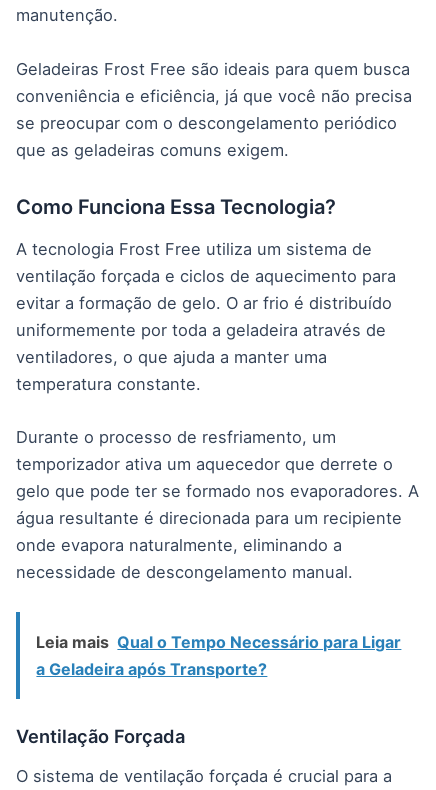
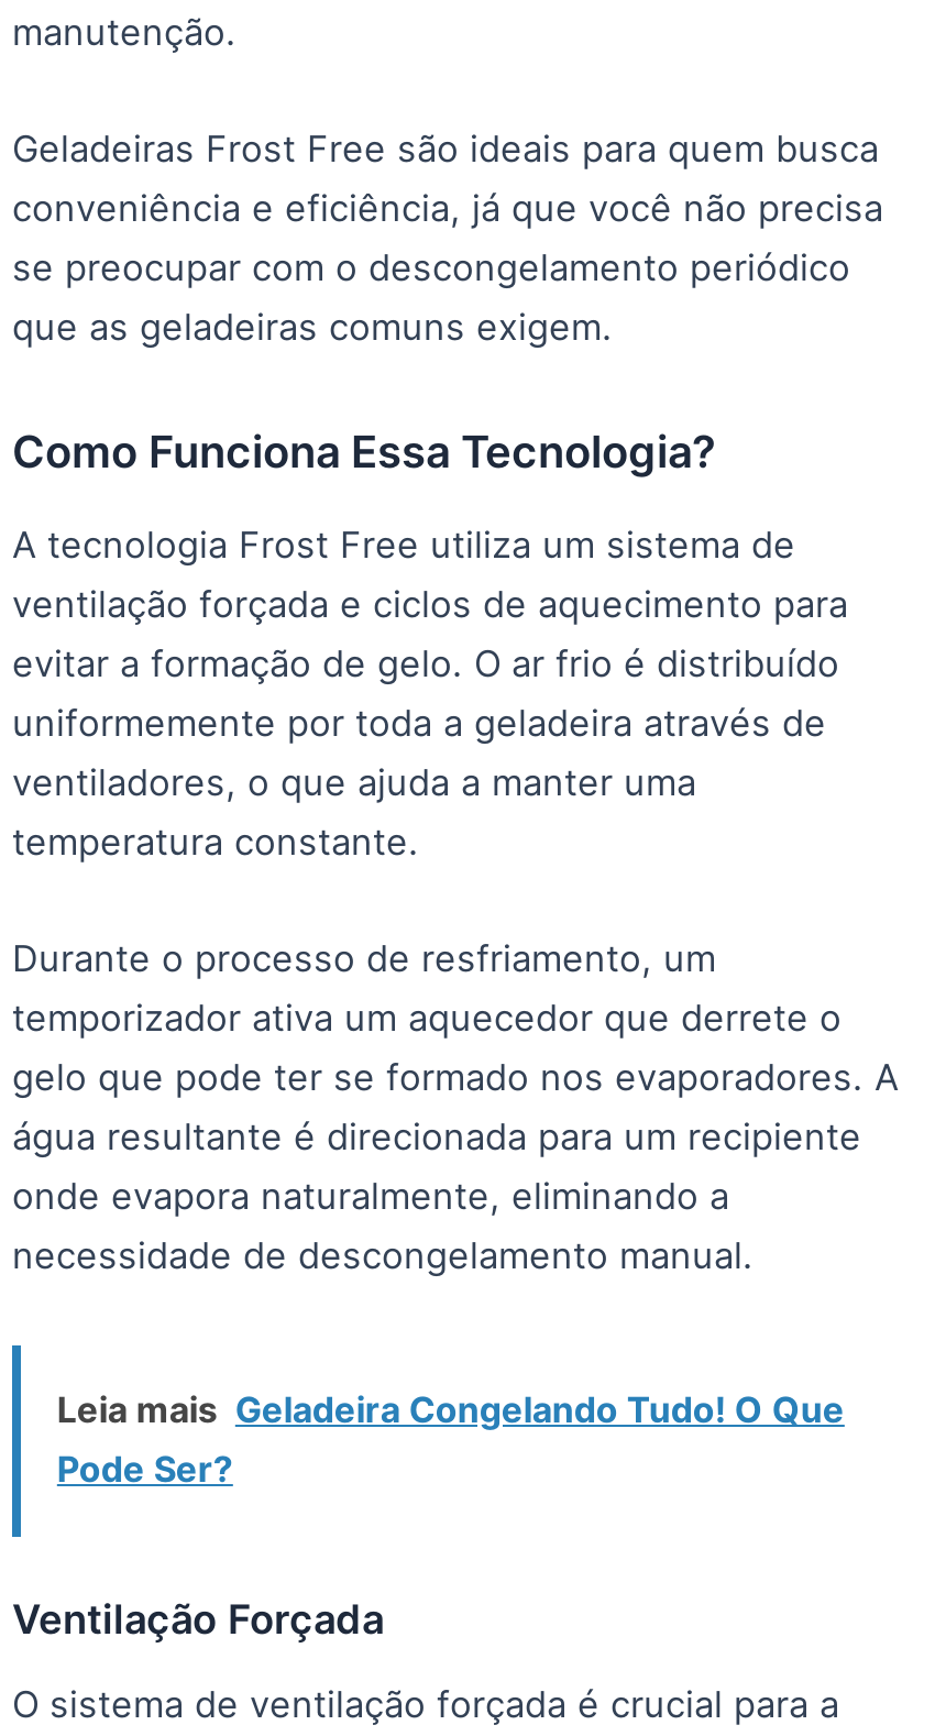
[36,632,401,679] Leia mais Qual o Tempo Necessário para Ligar | a Geladeira após Transporte? -> [57,1387,845,1491] Leia mais Geladeira Congelando Tudo! O Que | Pode Ser?

